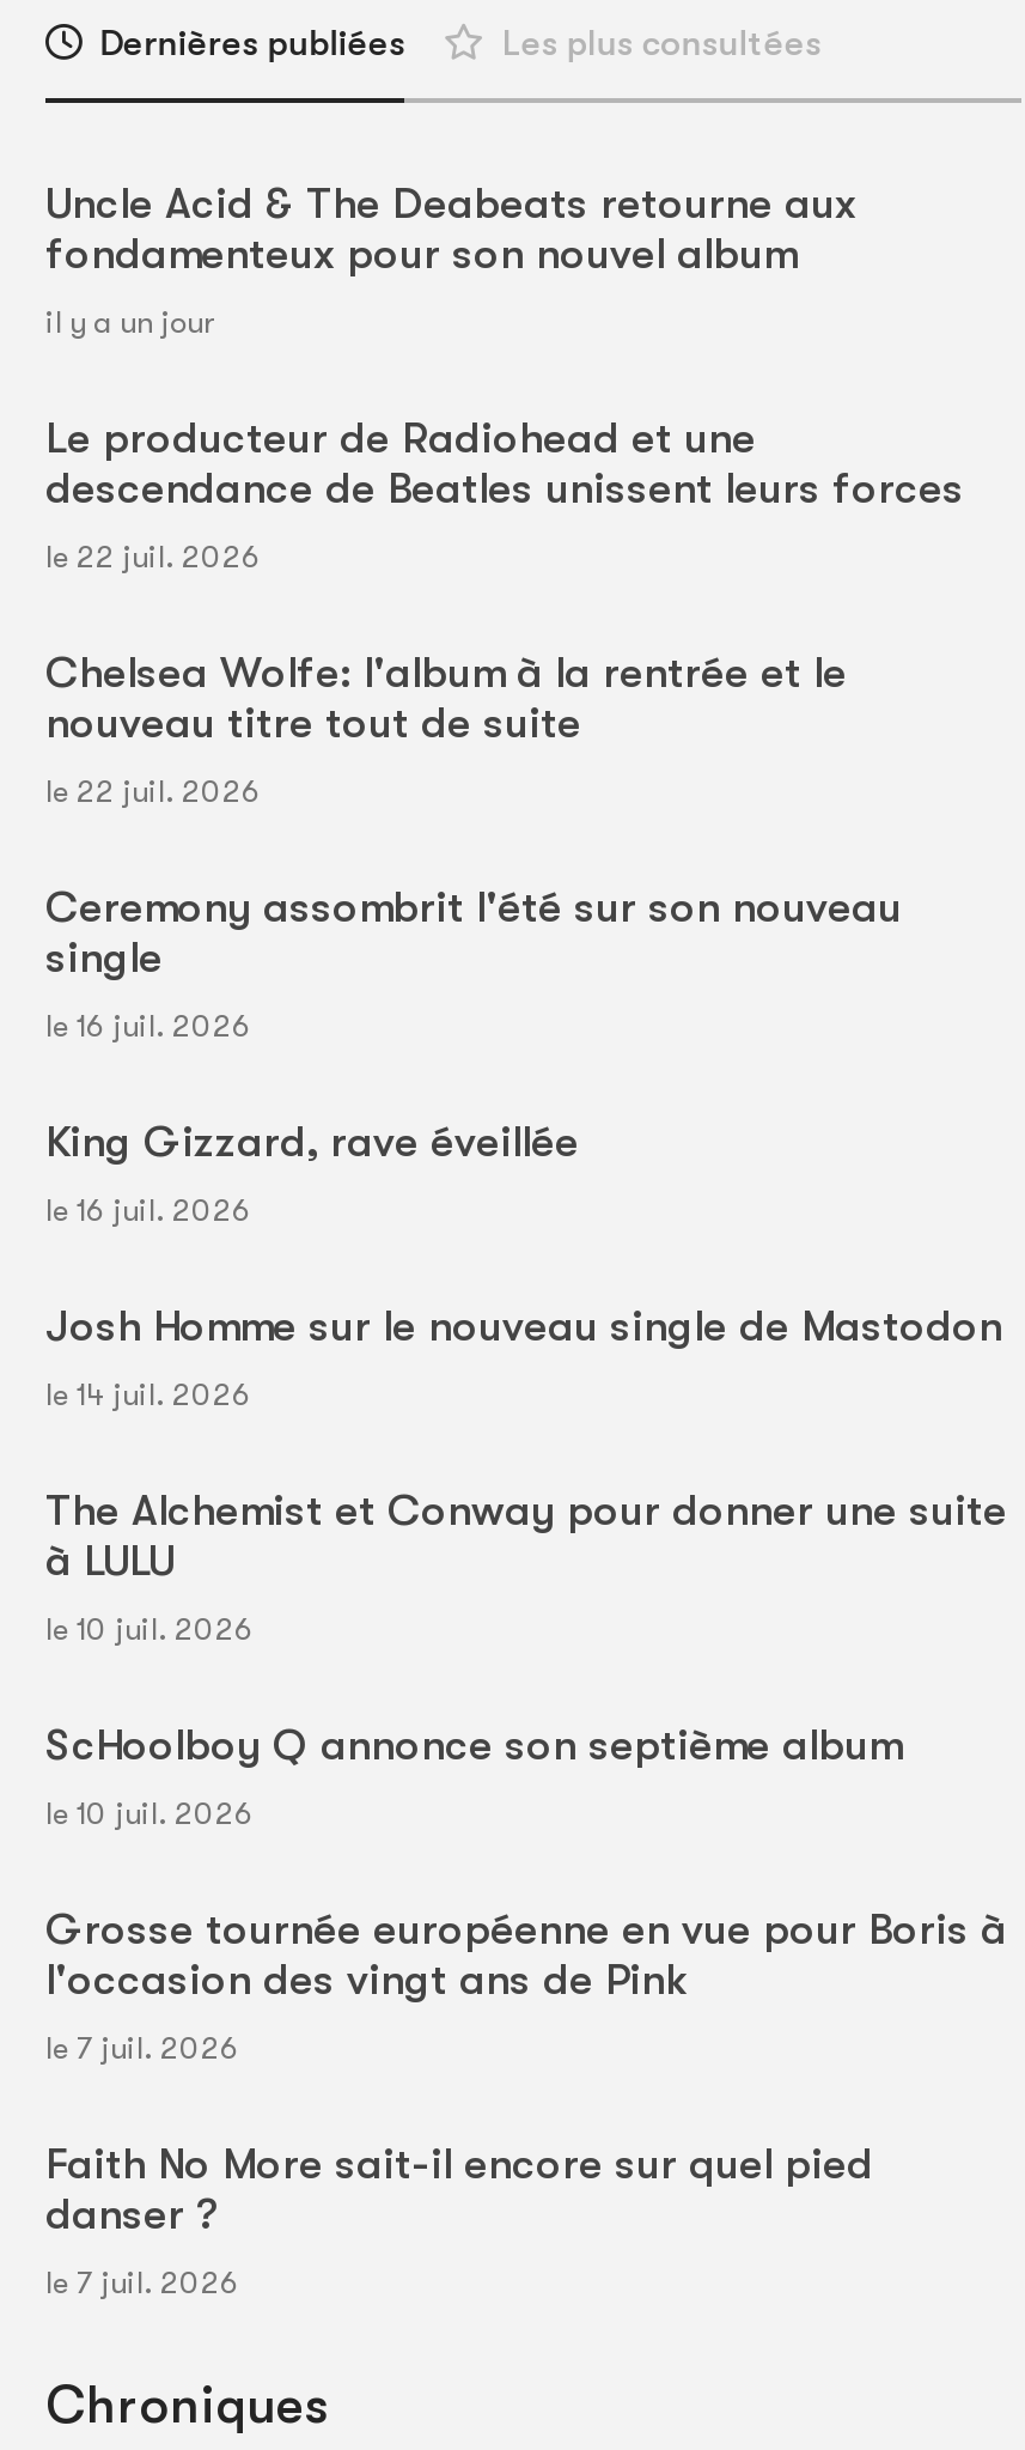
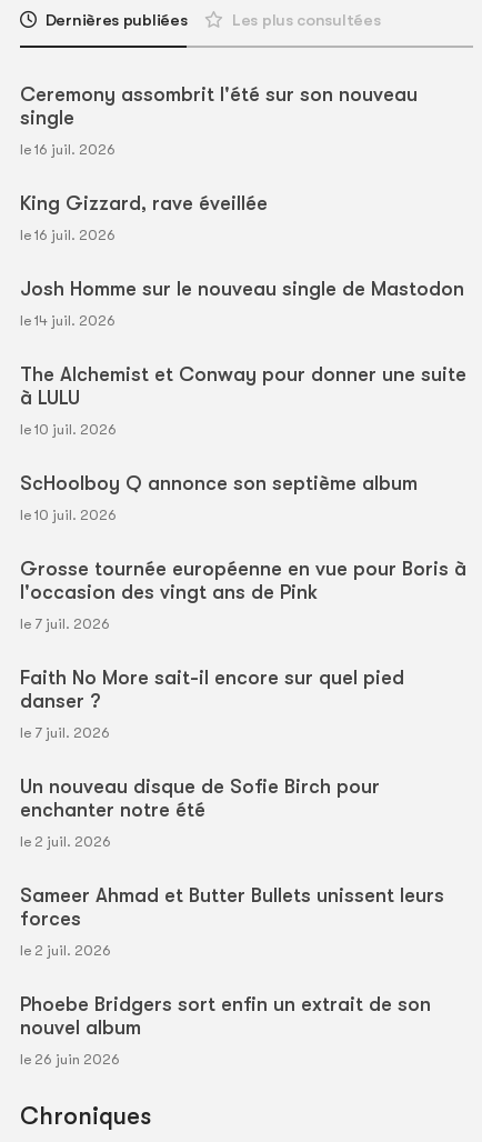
[45,180,964,810] Uncle Acid & The Deabeats retourne aux | fondamenteux pour son nouvel album | il y a un jour | Le producteur de Radiohead et une | descendance de Beatles unissent leurs forces | le 22 juil. 2026 | Chelsea Wolfe: l'album à la rentrée et le | nouveau titre tout de suite | le 22 juil. 2026 -> none
moved [45,884,1007,2301] -> [20,84,466,741]: Ceremony assombrit l'été sur son nouveau | single | le 16 juil. 2026 | ... | danser ? | le 7 juil. 2026
none -> [20,776,444,1068] Un nouveau disque de Sofie Birch pour | enchanter notre été | le 2 juil. 2026 | Sameer Ahmad et Butter Bullets unissent leurs | forces | le 2 juil. 2026 | Phoebe Bridgers sort enfin un extrait de son | nouvel album | le 26 juin 2026

